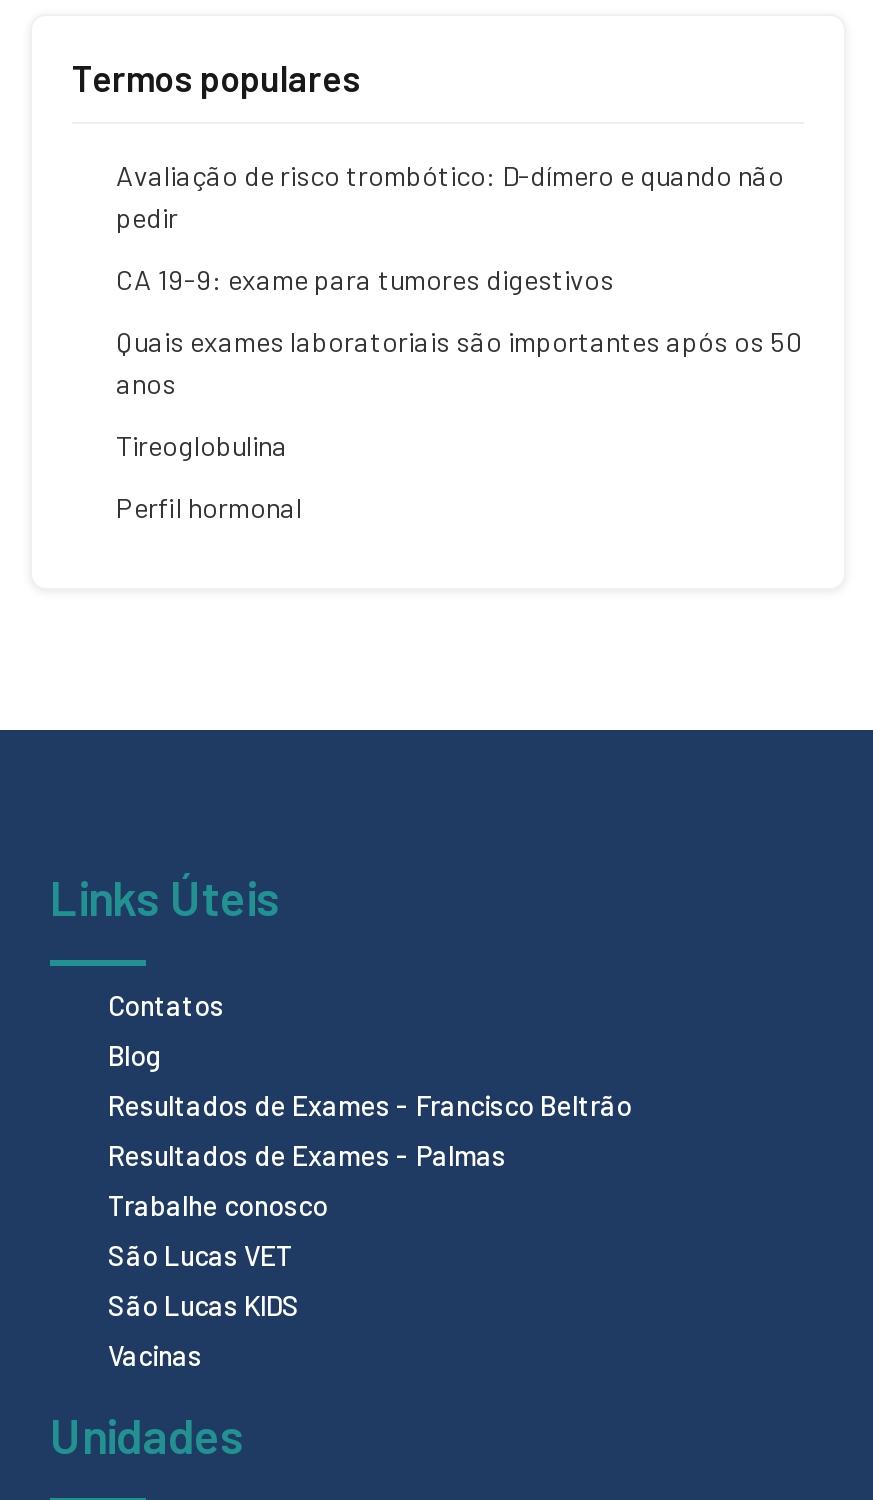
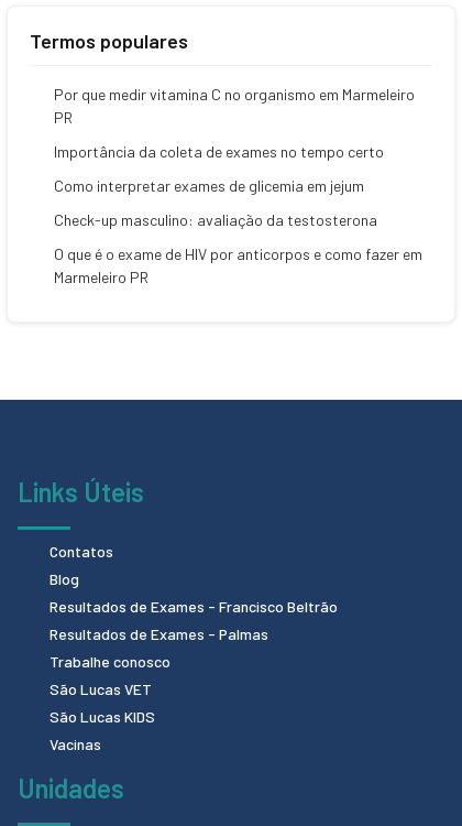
[116,158,784,234] Avaliação de risco trombótico: D-dímero e quando não | pedir -> [54,85,415,127] Por que medir vitamina C no organismo em Marmeleiro | PR
[116,262,614,296] CA 19-9: exame para tumores digestivos -> [54,142,384,161] Importância da coleta de exames no tempo certo
[116,324,802,400] Quais exames laboratoriais são importantes após os 50 | anos -> [54,176,364,195] Como interpretar exames de glicemia em jejum
[116,428,288,462] Tireoglobulina -> [54,210,377,229] Check-up masculino: avaliação da testosterona
[116,490,302,524] Perfil hormonal -> [54,244,422,286] O que é o exame de HIV por anticorpos e como fazer em | Marmeleiro PR

